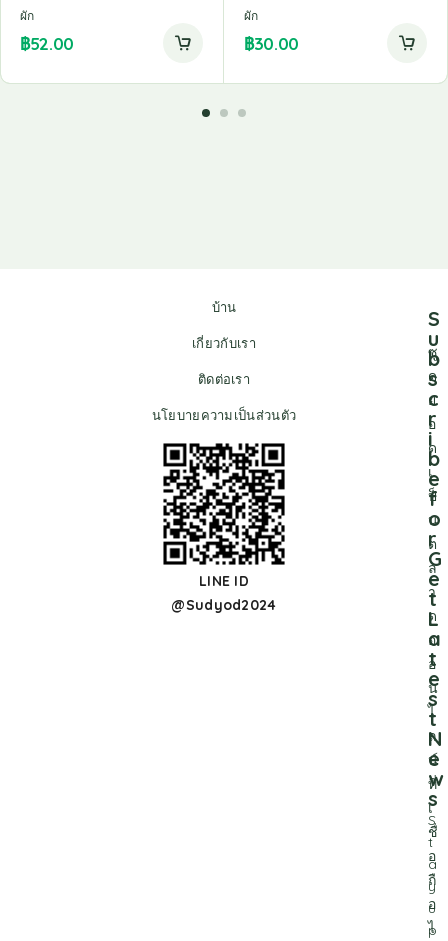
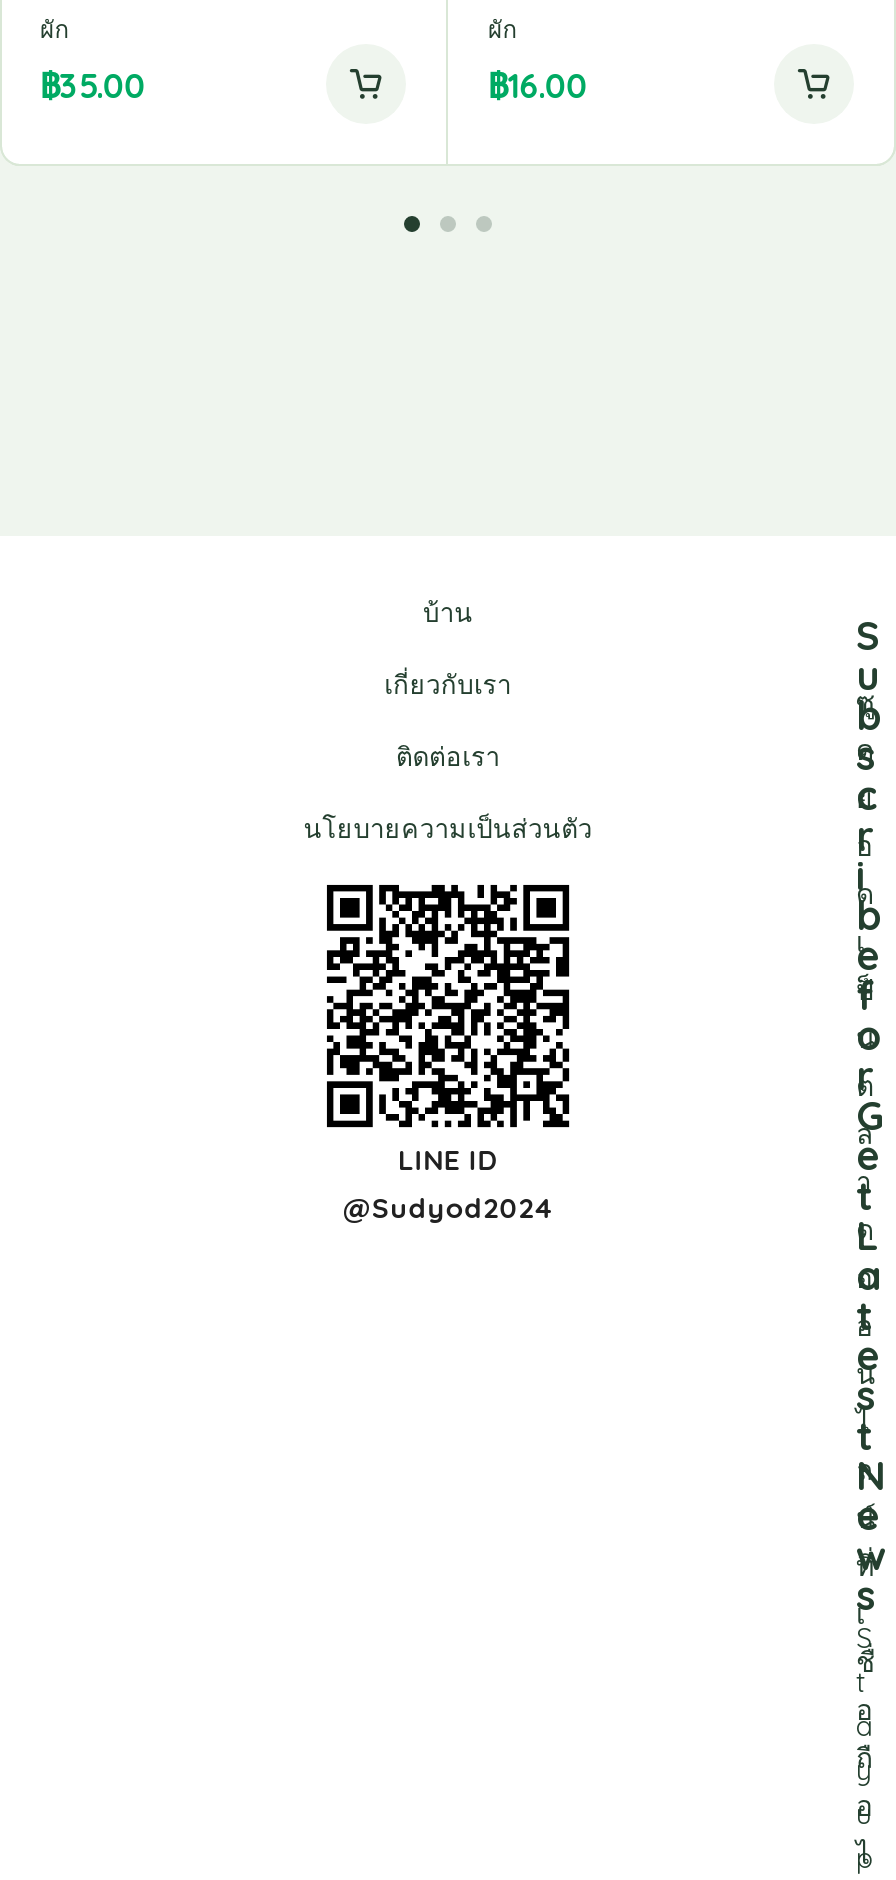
[20,33,74,54] ฿52.00 -> [40,64,146,106] ฿35.00
[244,33,299,54] ฿30.00 -> [488,64,588,106] ฿16.00

